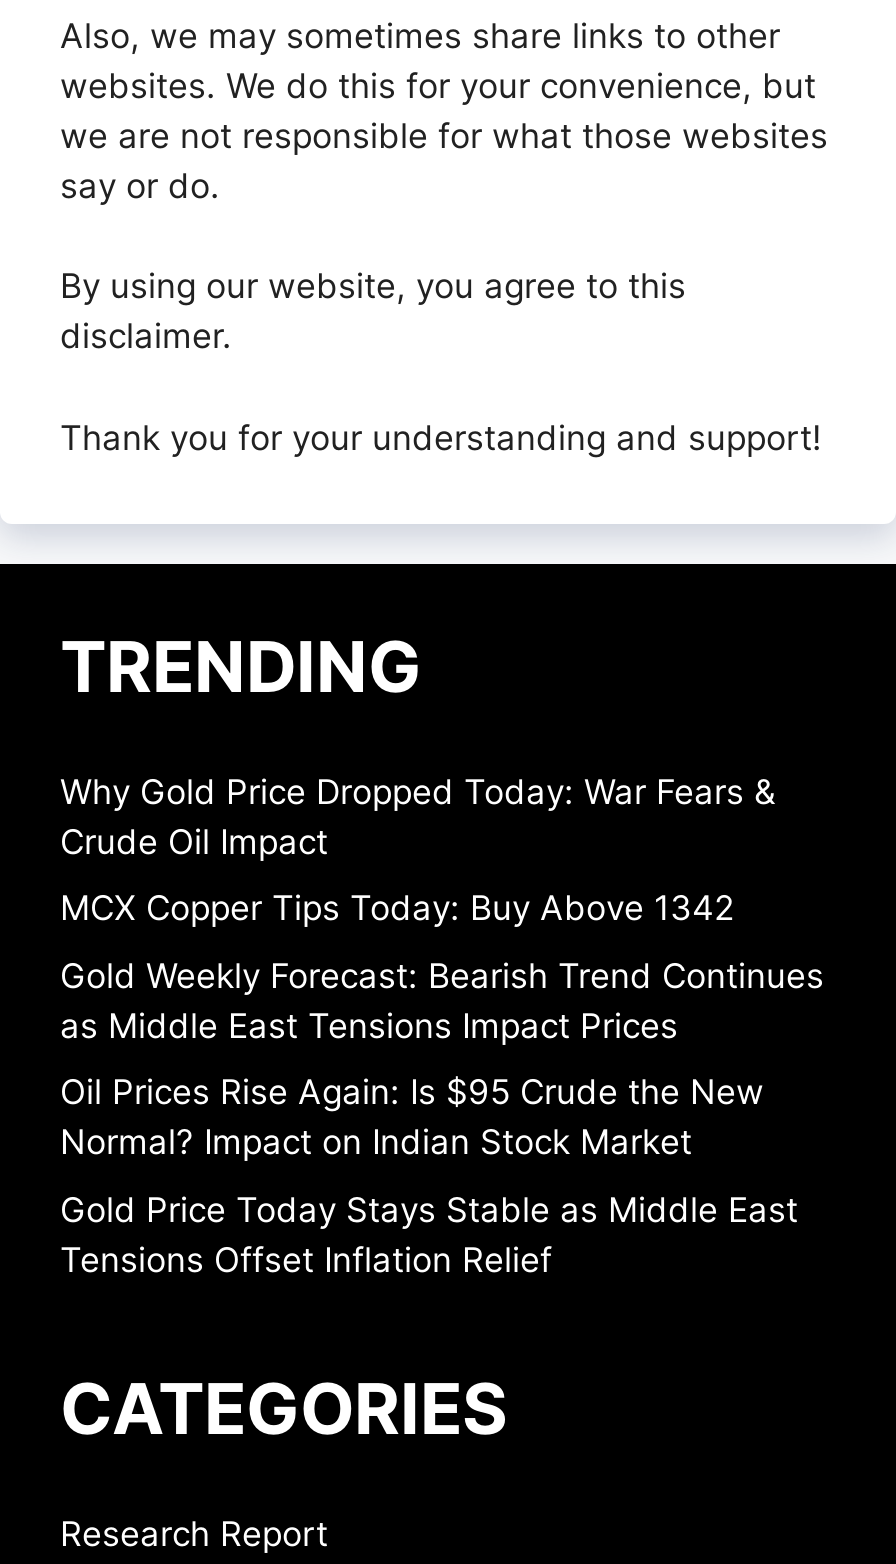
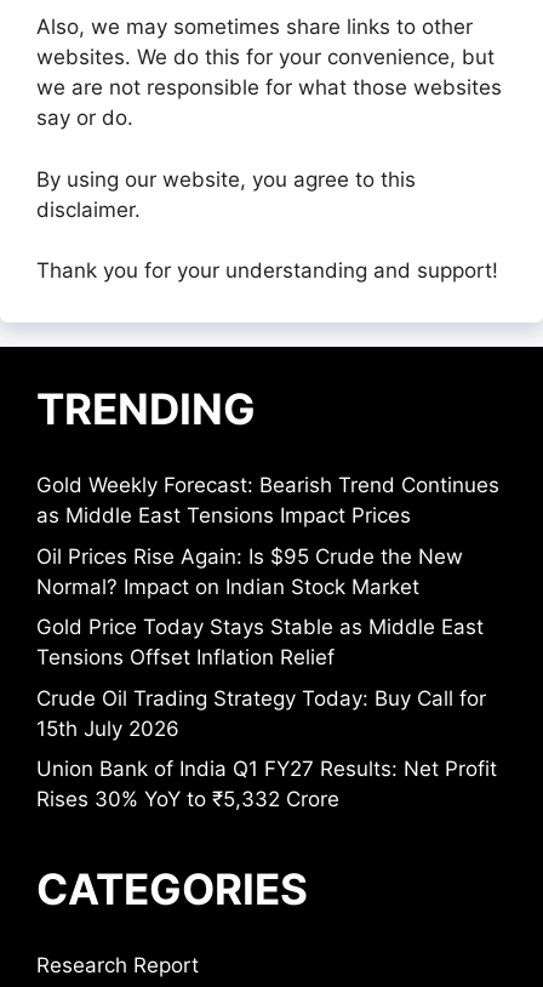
[60,771,776,928] Why Gold Price Dropped Today: War Fears & | Crude Oil Impact | MCX Copper Tips Today: Buy Above 1342 -> none
moved [60,955,824,1279] -> [36,473,499,670]: Gold Weekly Forecast: Bearish Trend Continues | as Middle East Tensions Impact Prices | Oil Prices Rise Again: Is $95 Crude the New | Normal? Impact on Indian Stock Market | Gold Price Today Stays Stable as Middle East | Tensions Offset Inflation Relief
none -> [36,686,497,811] Crude Oil Trading Strategy Today: Buy Call for | 15th July 2026 | Union Bank of India Q1 FY27 Results: Net Profit | Rises 30% YoY to ₹5,332 Crore

